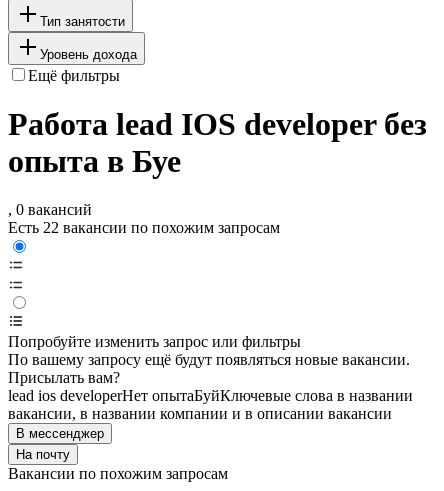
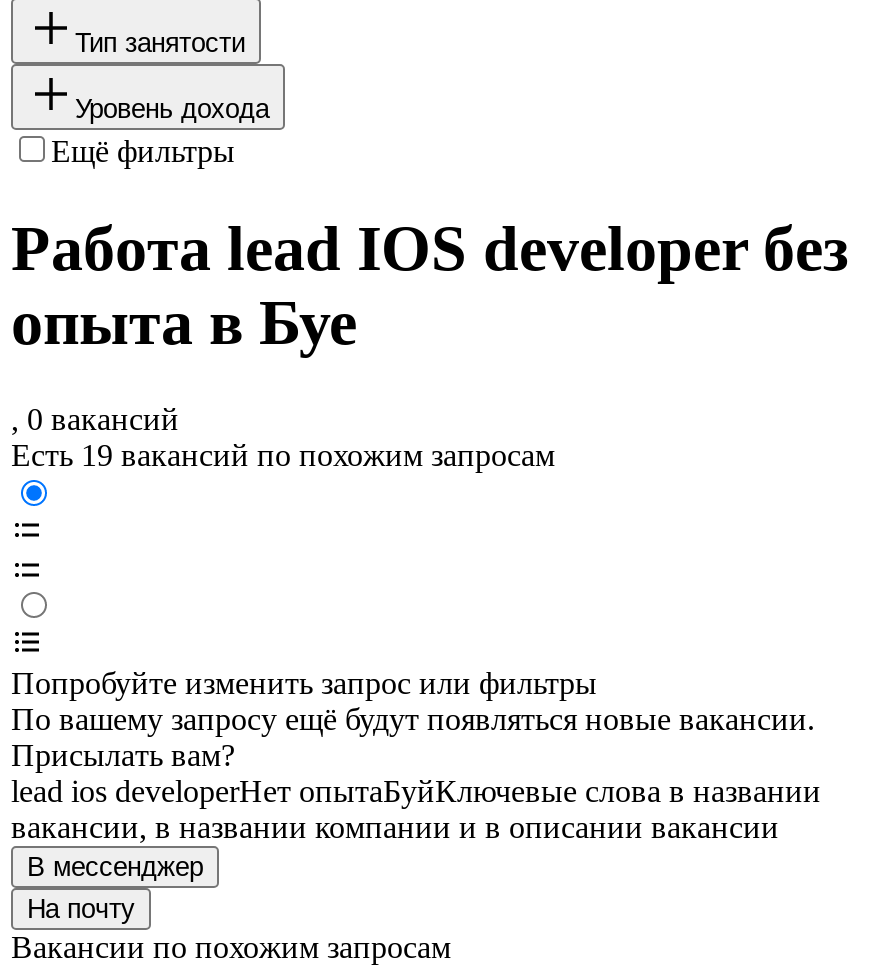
[8,219,280,236] Есть 22 вакансии по похожим запросам -> [11,439,555,473] Есть 19 вакансий по похожим запросам

